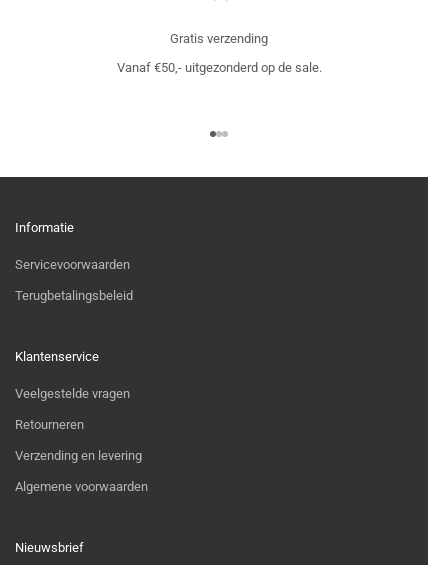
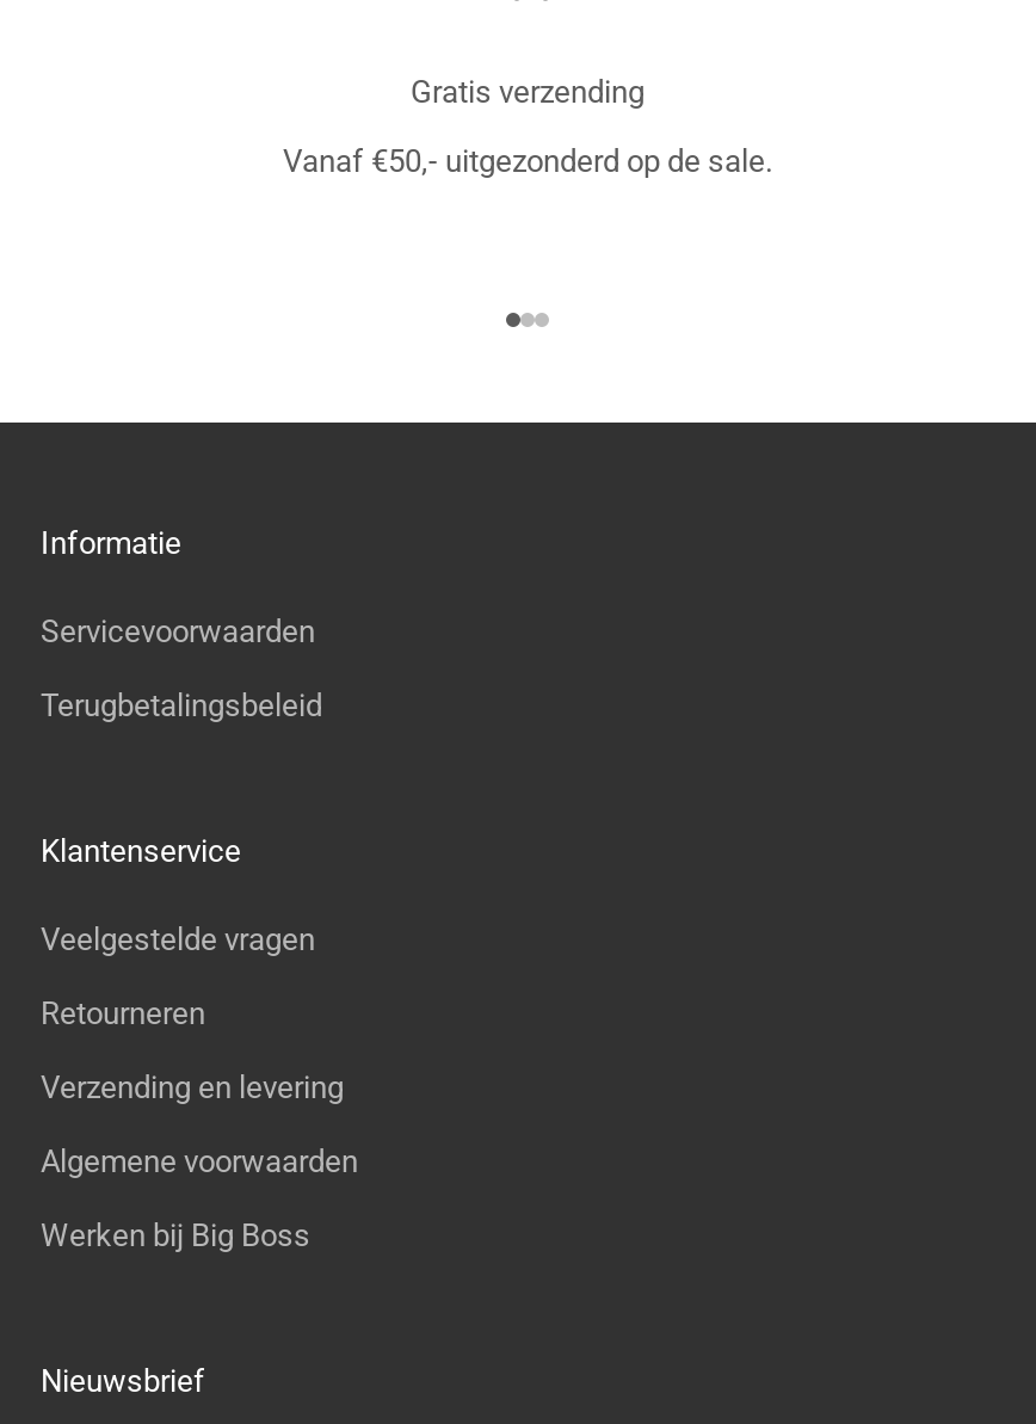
none -> [41,1219,310,1255] Werken bij Big Boss

